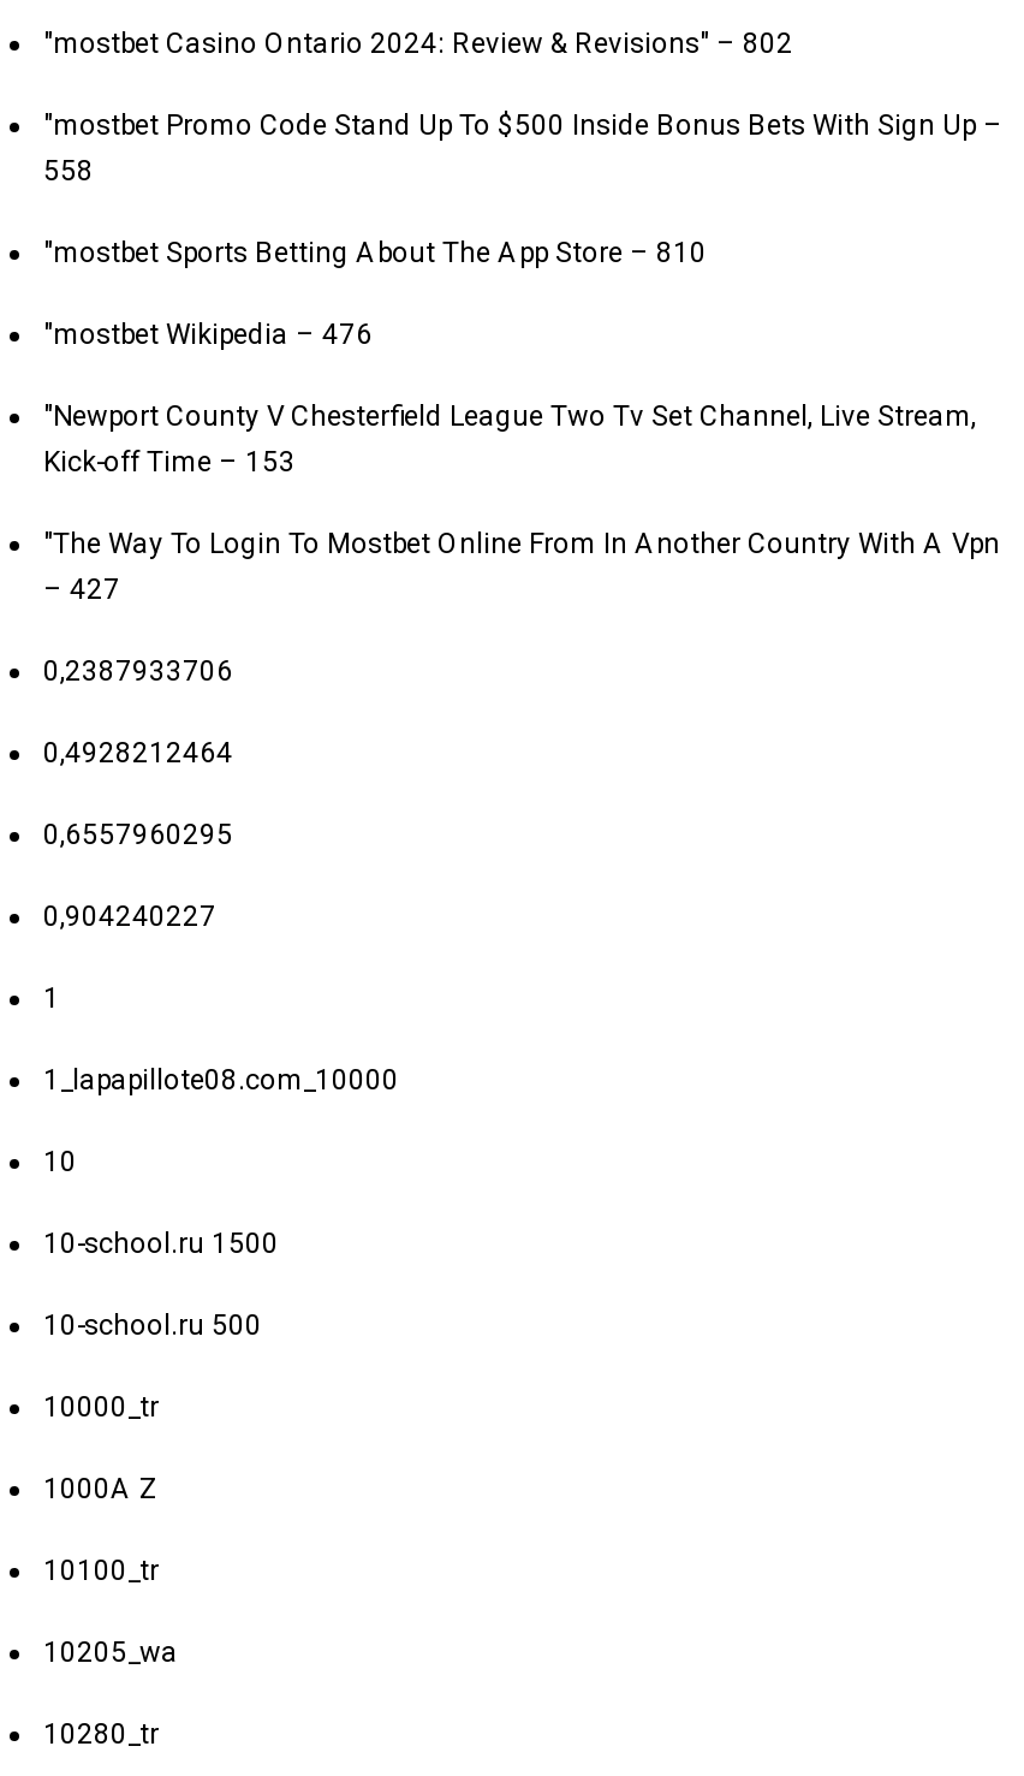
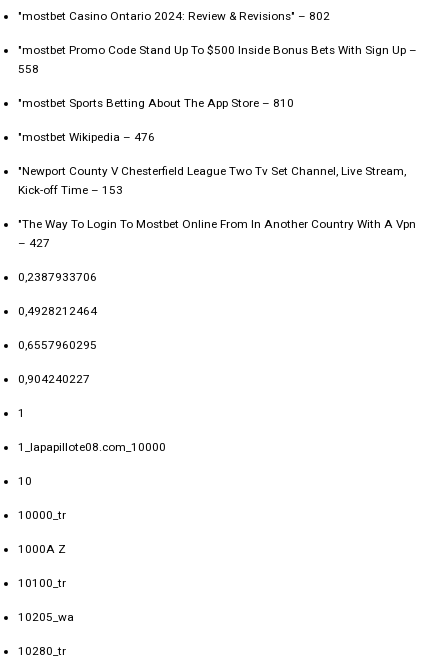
[43,1226,279,1342] 10-school.ru 1500 | 10-school.ru 500 -> none

